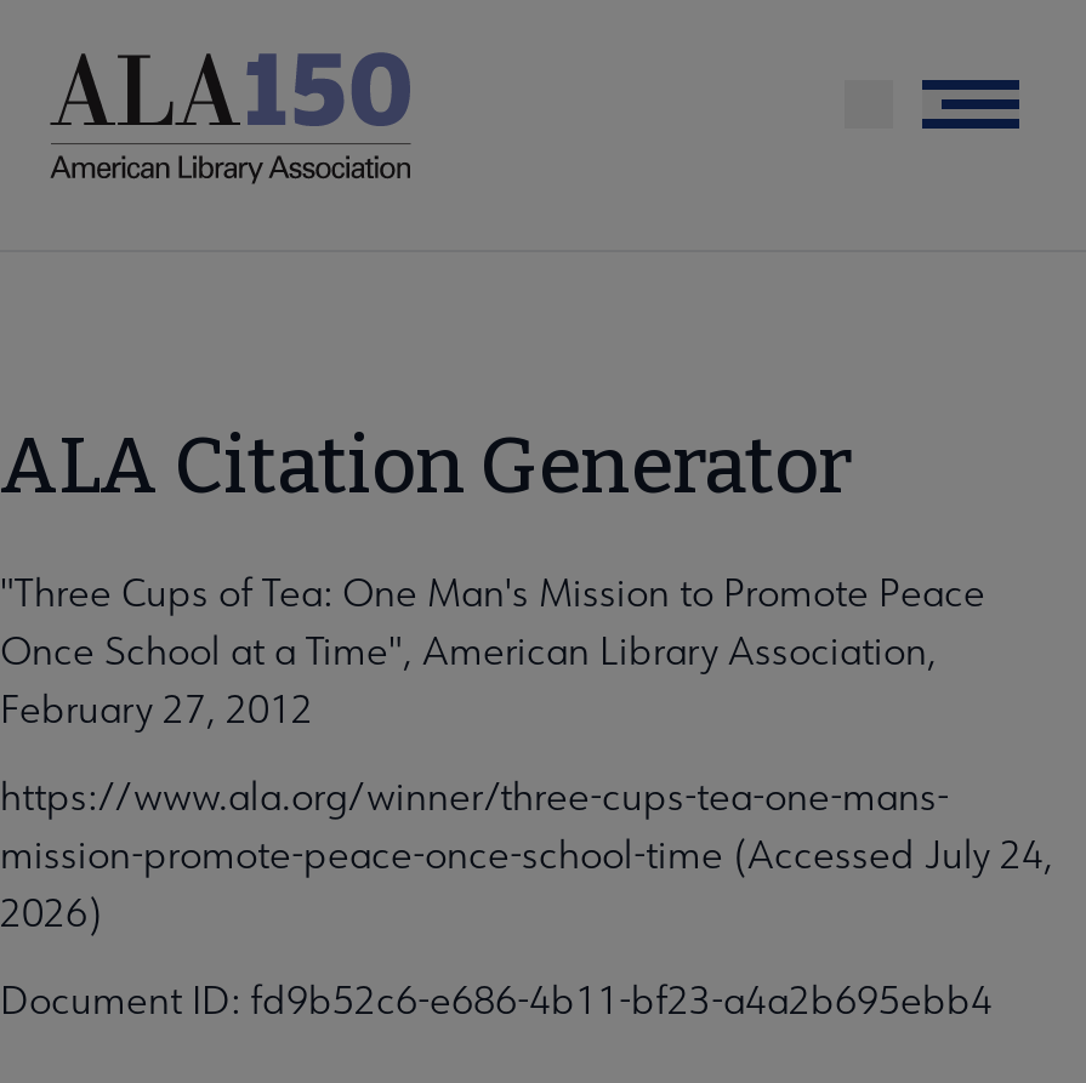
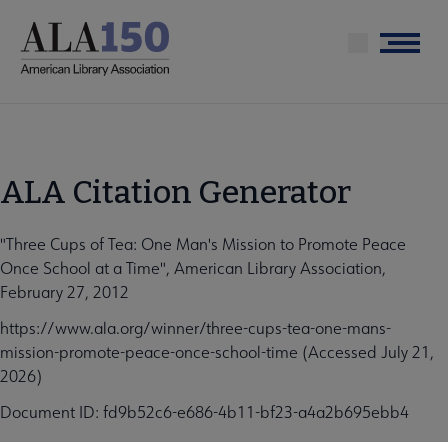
[0,830,1053,879] mission-promote-peace-once-school-time (Accessed July 24, -> [0,342,434,362] mission-promote-peace-once-school-time (Accessed July 21,

